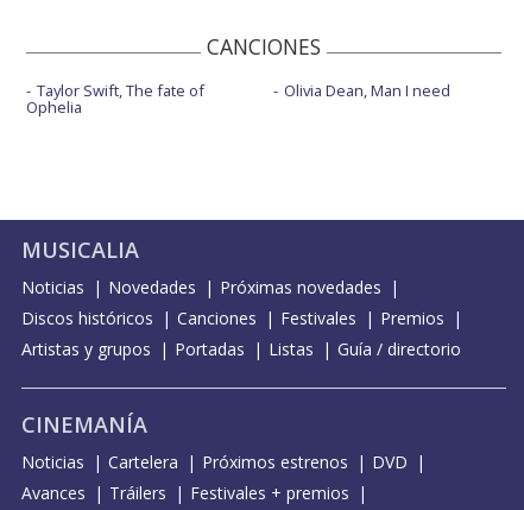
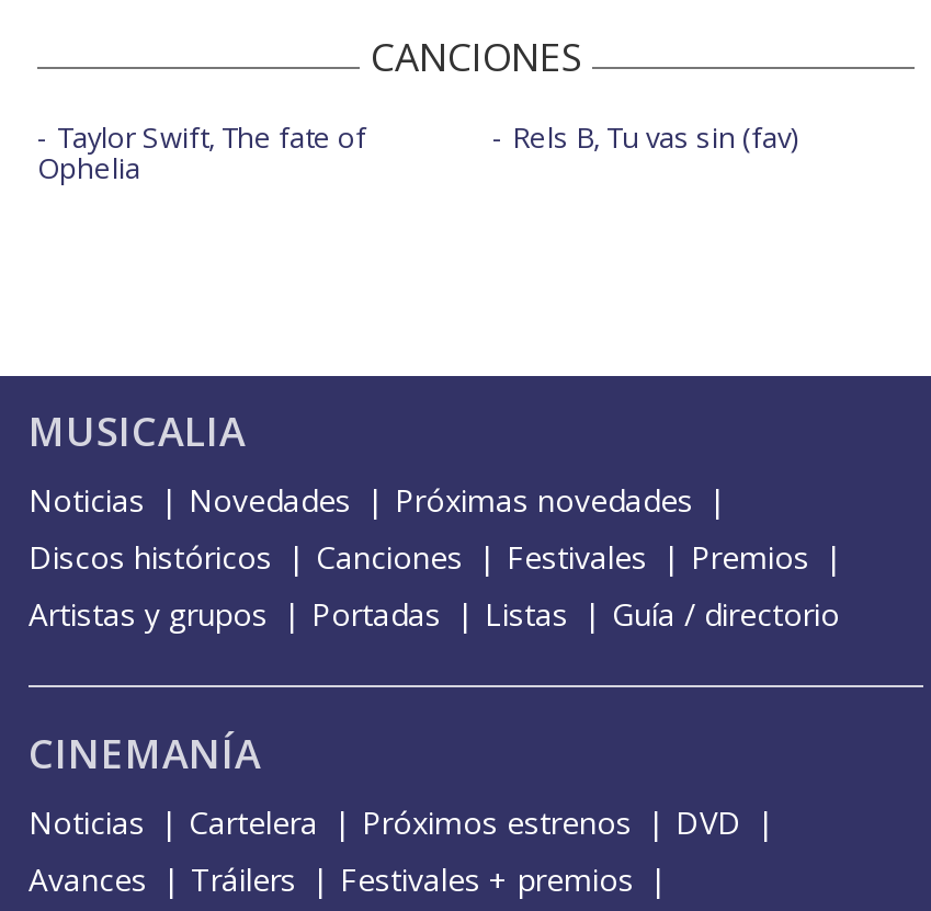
[283,80,450,101] Olivia Dean, Man I need -> [512,118,797,157] Rels B, Tu vas sin (fav)

